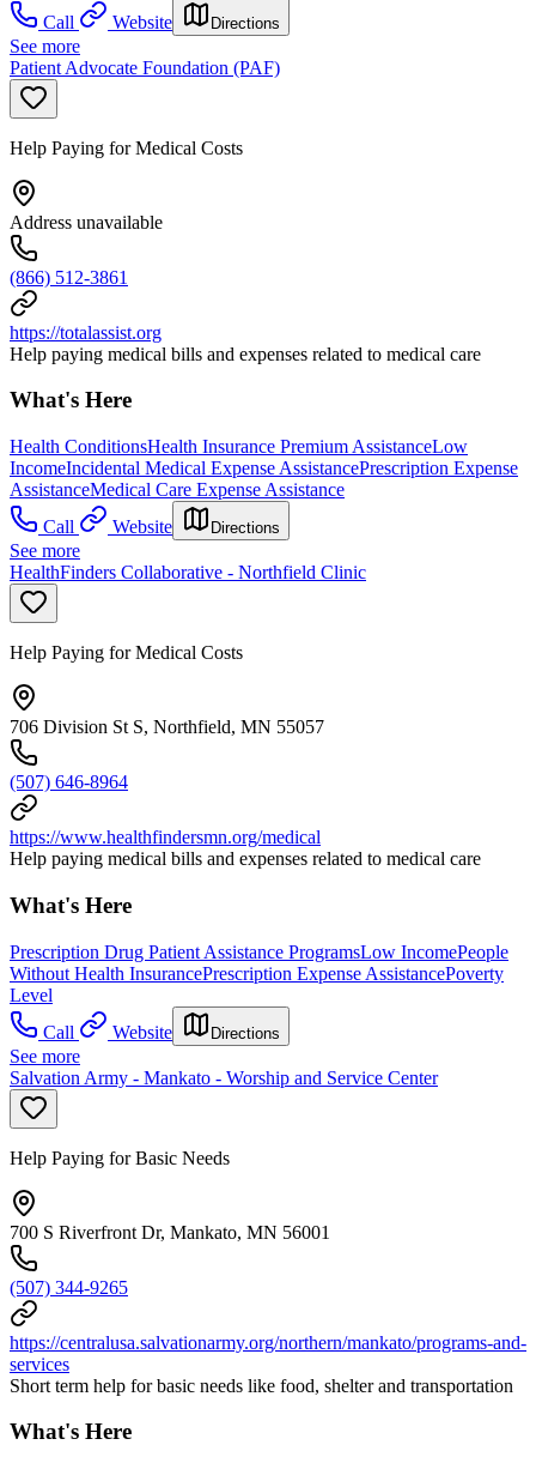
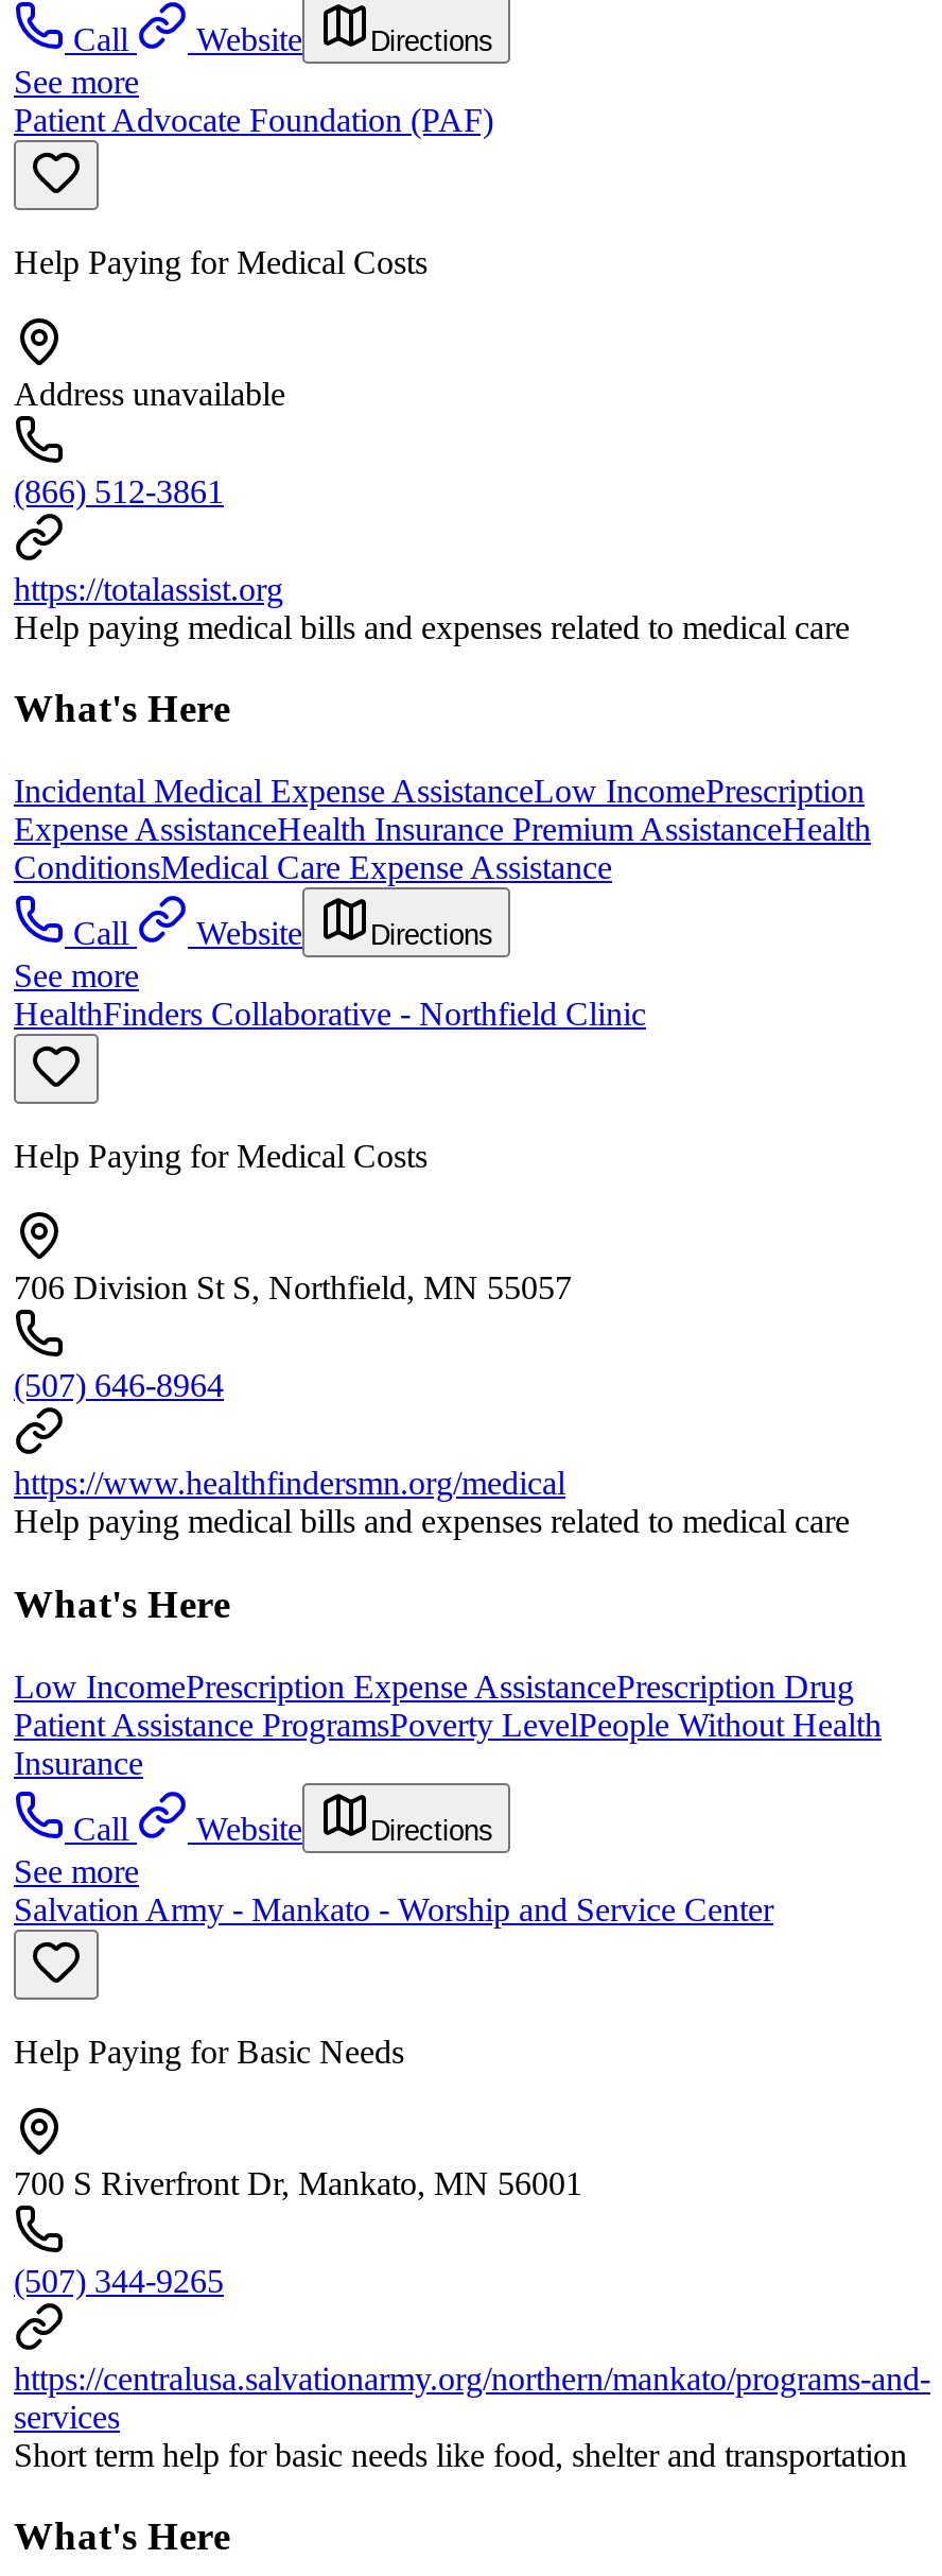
[10,436,518,500] Health ConditionsHealth Insurance Premium AssistanceLow | IncomeIncidental Medical Expense AssistancePrescription Expense | AssistanceMedical Care Expense Assistance -> [14,773,871,885] Incidental Medical Expense AssistanceLow IncomePrescription | Expense AssistanceHealth Insurance Premium AssistanceHealth | ConditionsMedical Care Expense Assistance
[10,941,508,1005] Prescription Drug Patient Assistance ProgramsLow IncomePeople | Without Health InsurancePrescription Expense AssistancePoverty | Level -> [14,1667,882,1780] Low IncomePrescription Expense AssistancePrescription Drug | Patient Assistance ProgramsPoverty LevelPeople Without Health | Insurance

